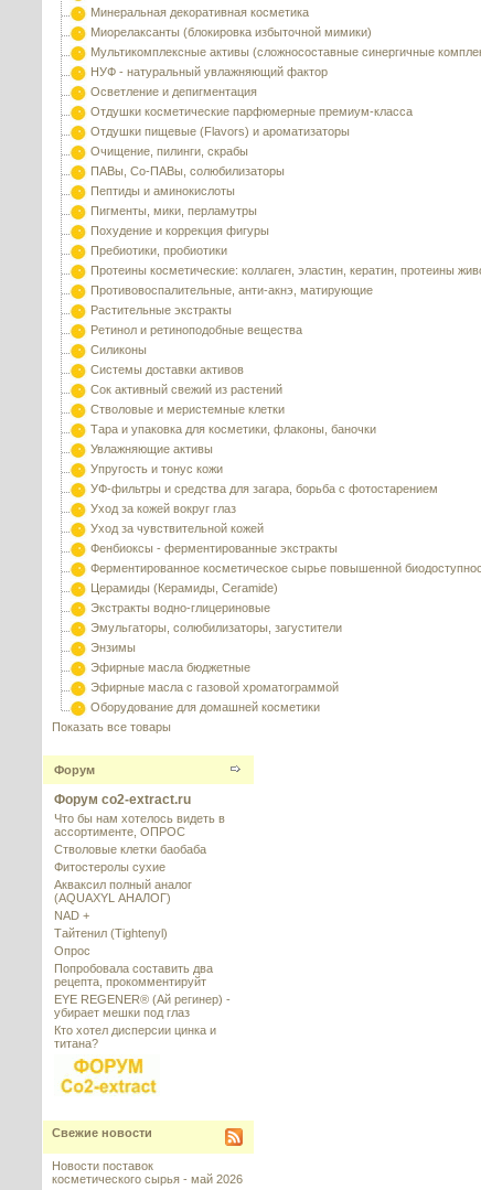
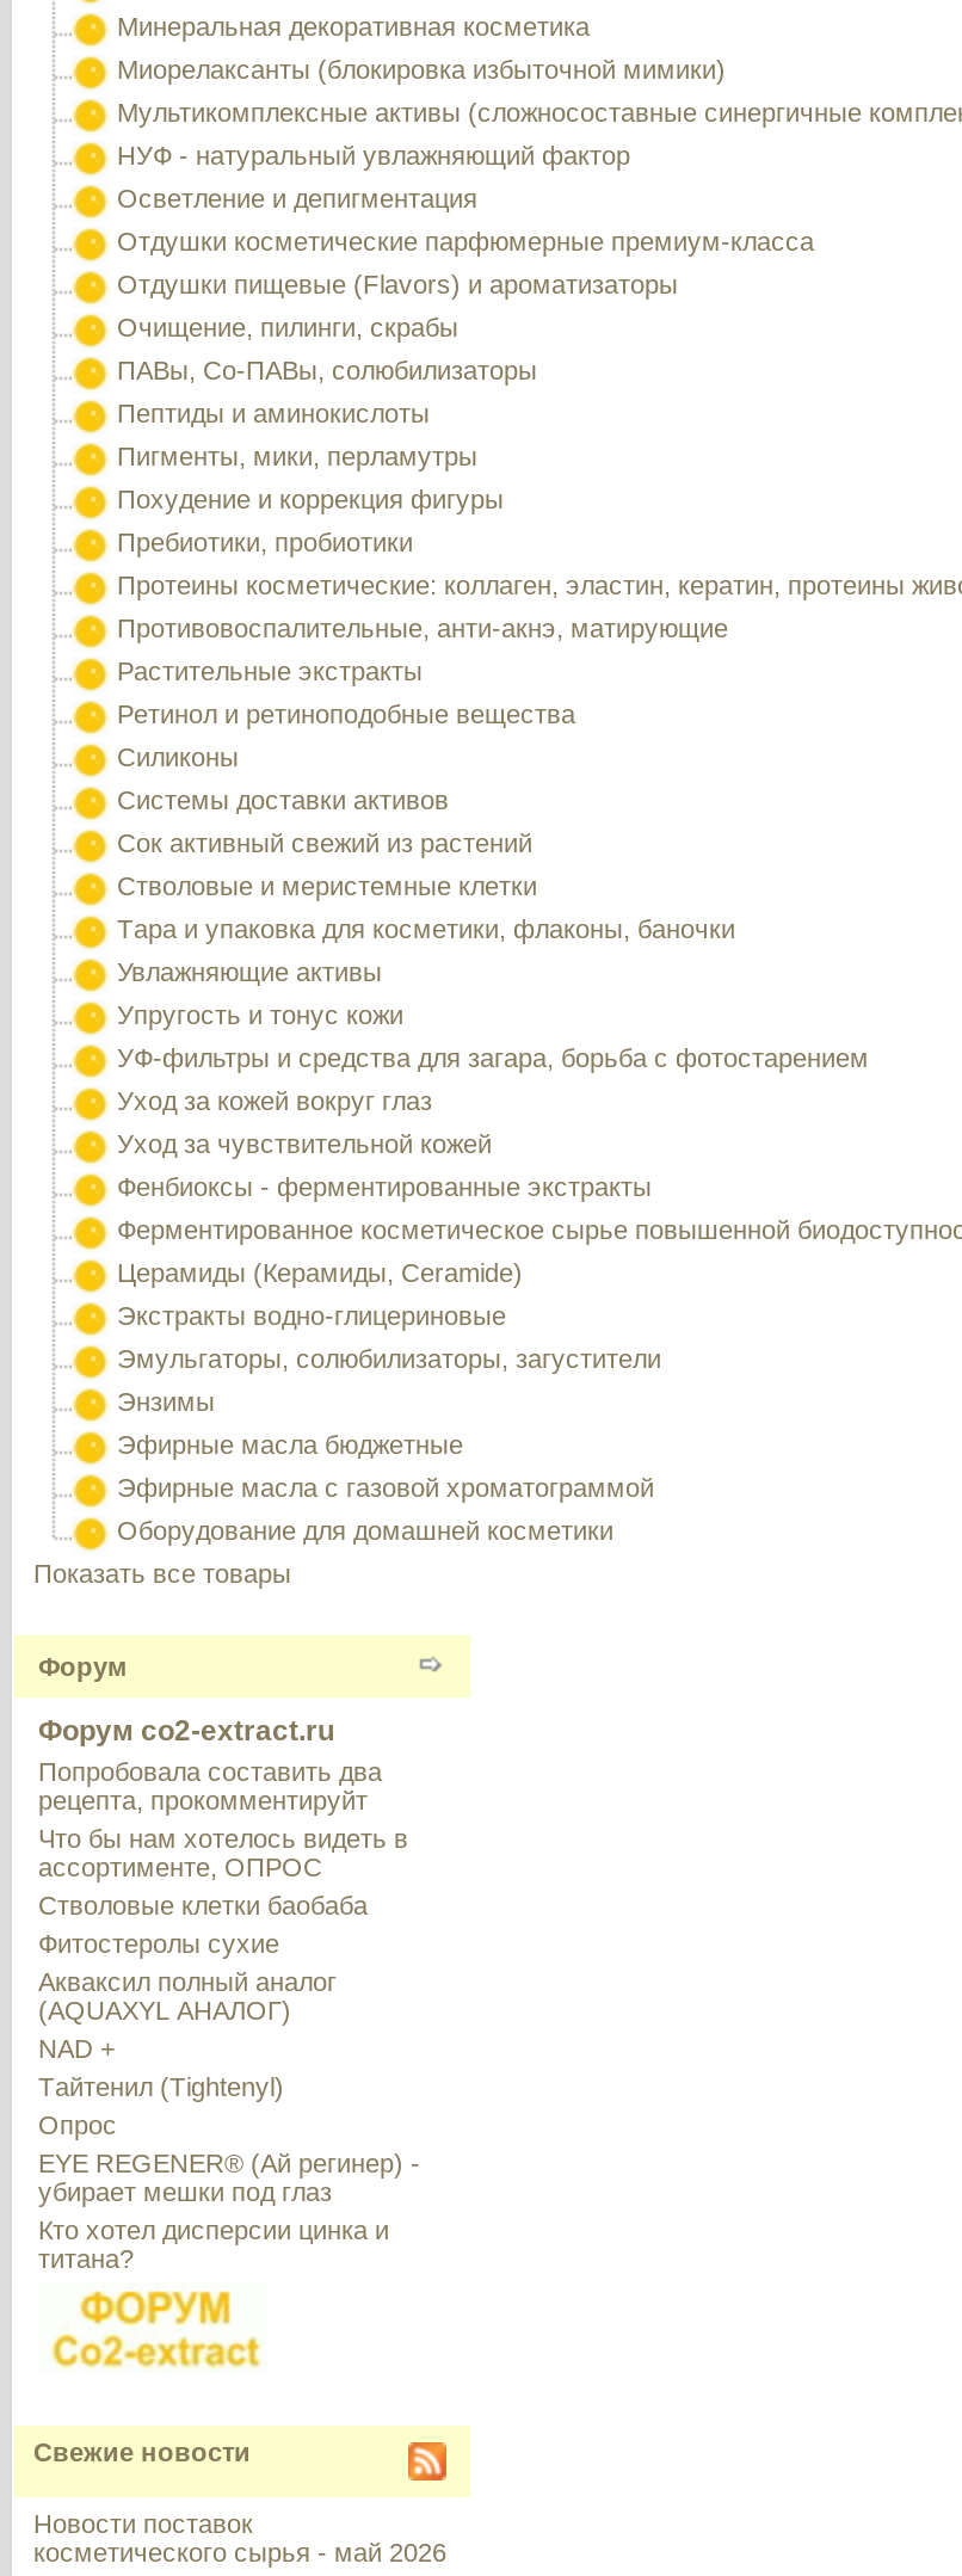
moved [54,812,225,957] -> [38,1824,408,2139]: Что бы нам хотелось видеть в | ассортименте, ОПРОС | Стволовые клетки баобаба | ... | Тайтенил (Tightenyl) | Опрос
moved [54,962,213,988] -> [38,1757,382,1814]: Попробовала составить два | рецепта, прокомментируйт

